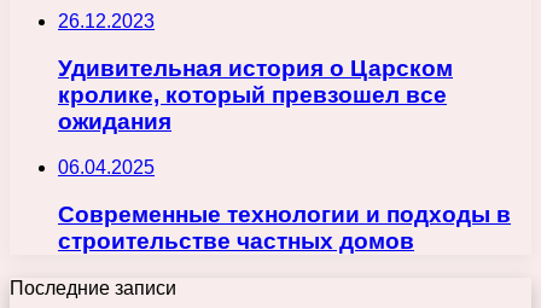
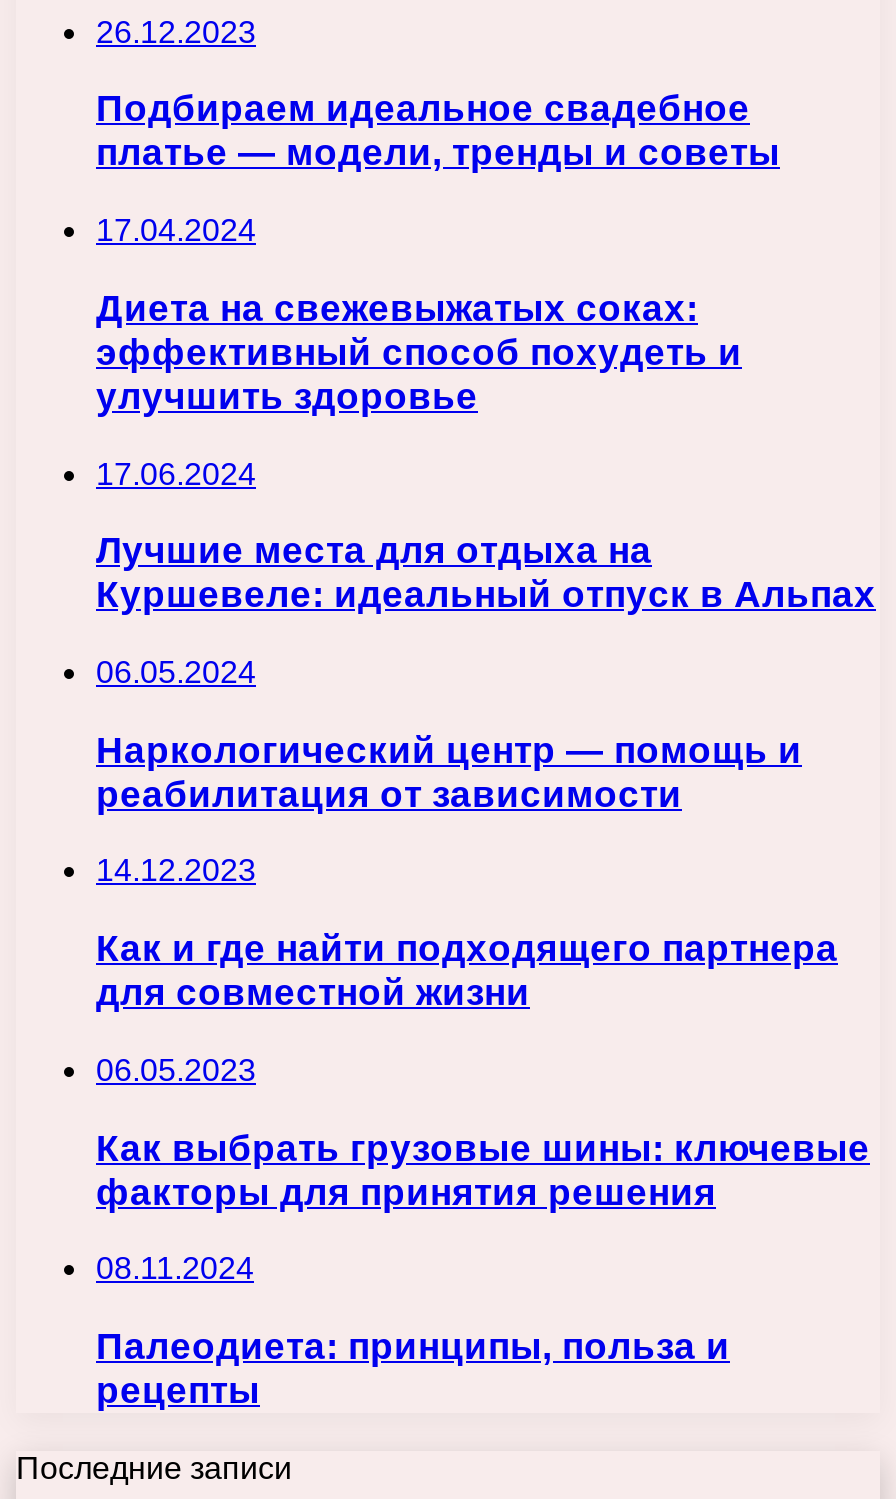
[58,55,511,254] Удивительная история о Царском | кролике, который превзошел все | ожидания | 06.04.2025 | Современные технологии и подходы в | строительстве частных домов -> [96,88,876,1411] Подбираем идеальное свадебное | платье — модели, тренды и советы | 17.04.2024 | Диета на свежевыжатых соках: | эффективный способ похудеть и | улучшить здоровье | 17.06.2024 | Лучшие места для отдыха на | Куршевеле: идеальный отпуск в Альпах | 06.05.2024 | Наркологический центр — помощь и | реабилитация от зависимости | 14.12.2023 | Как и где найти подходящего партнера | для совместной жизни | 06.05.2023 | Как выбрать грузовые шины: ключевые | факторы для принятия решения | 08.11.2024 | Палеодиета: принципы, польза и | рецепты

